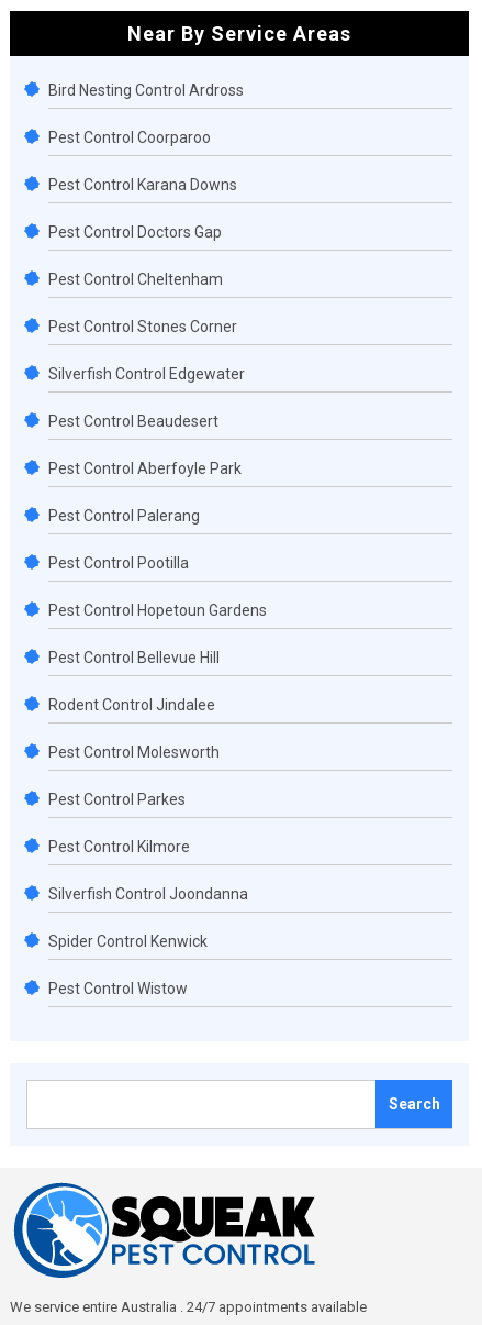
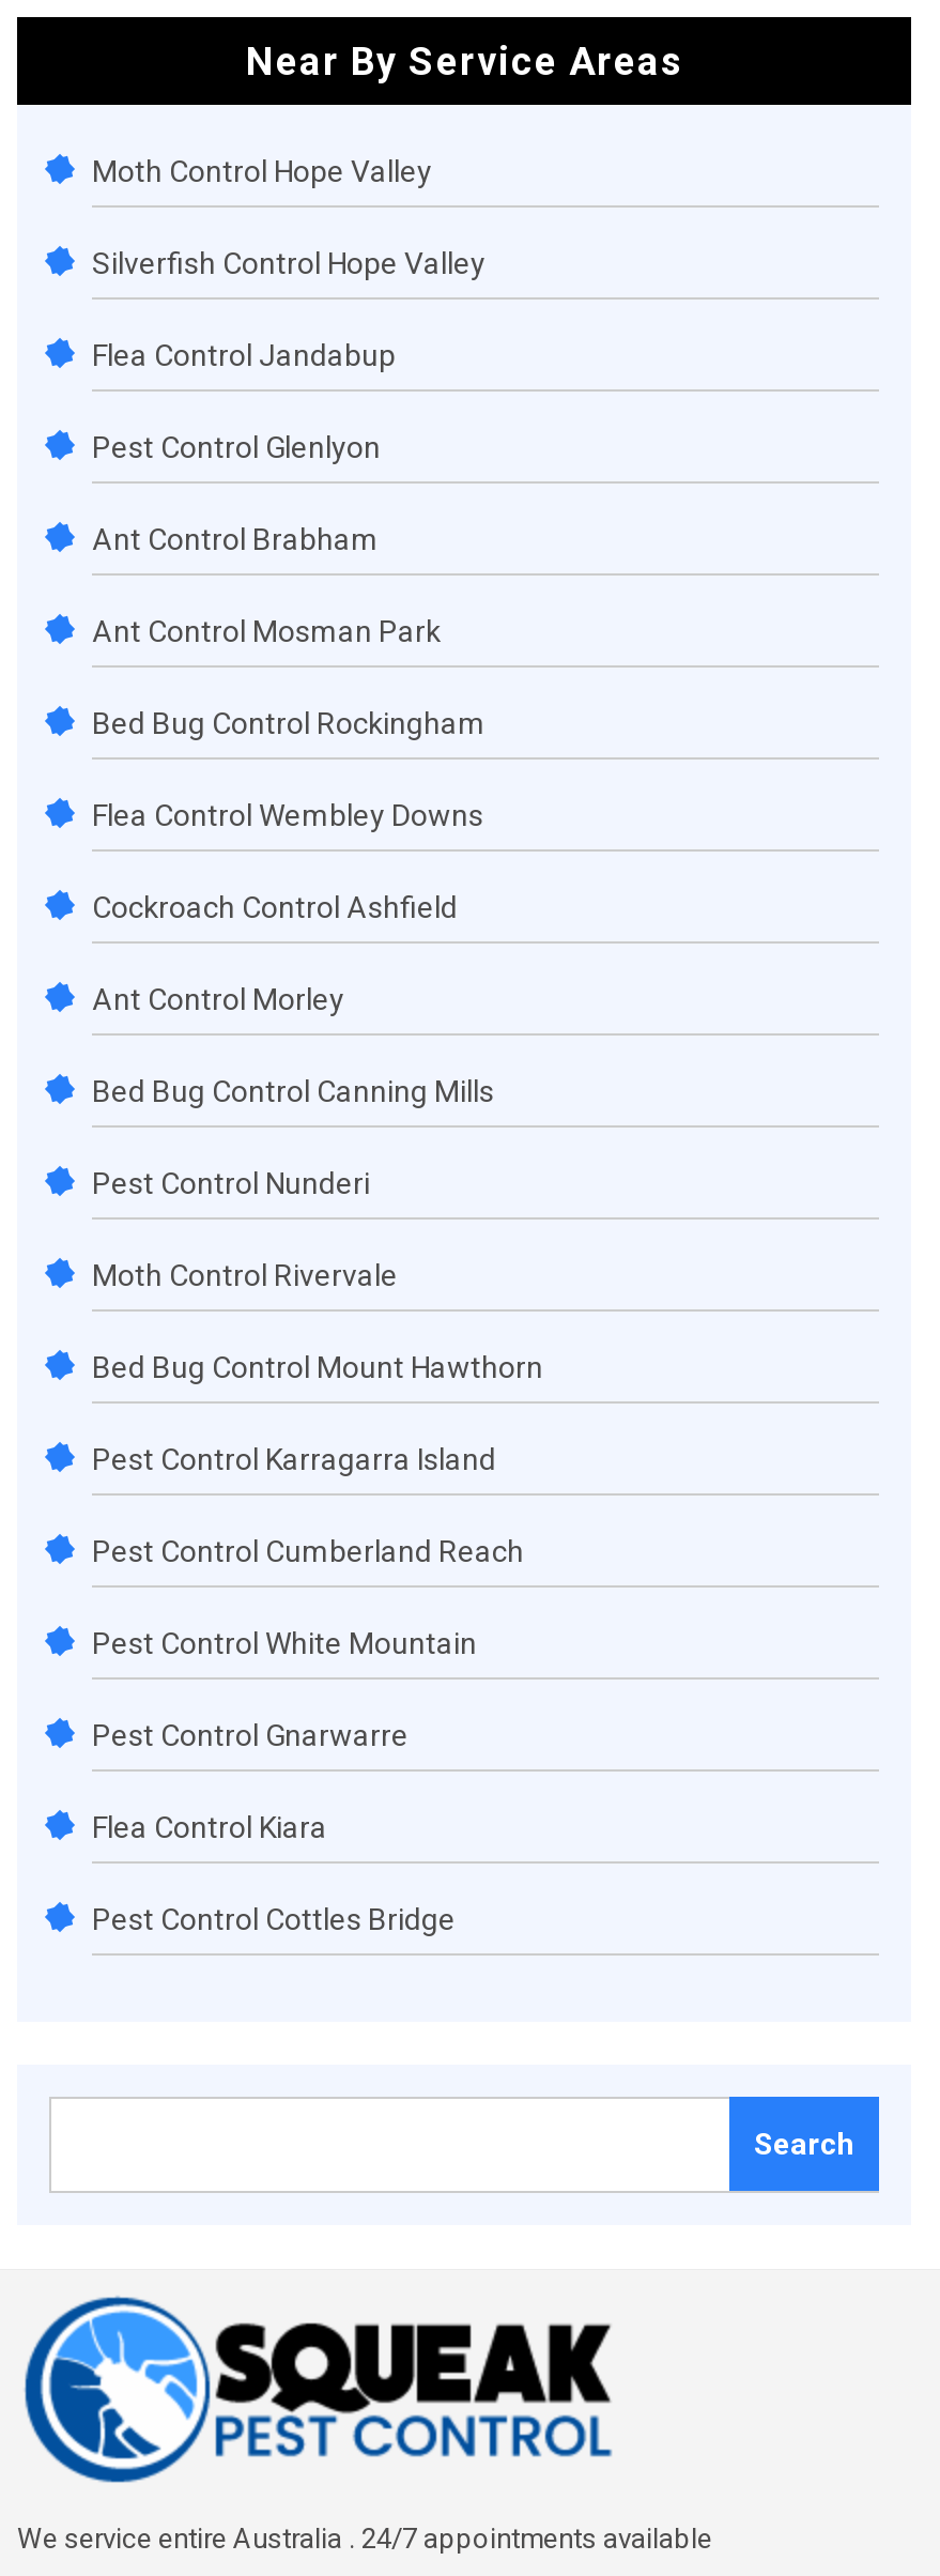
[48,82,244,100] Bird Nesting Control Ardross -> [92,155,432,189] Moth Control Hope Valley
[48,129,211,147] Pest Control Coorparoo -> [92,247,486,281] Silverfish Control Hope Valley
[48,176,237,194] Pest Control Karana Downs -> [92,339,396,373] Flea Control Jandabup
[48,224,222,241] Pest Control Doctors Gap -> [92,431,381,465] Pest Control Glenlyon
[48,271,223,289] Pest Control Cheltenham -> [92,523,379,557] Ant Control Brabham
[48,318,237,336] Pest Control Stones Corner -> [92,615,441,649] Ant Control Mosman Park
[48,366,245,383] Silverfish Control Edgewater -> [92,707,486,741] Bed Bug Control Rockingham
[48,413,218,430] Pest Control Beaudesert -> [92,799,483,833] Flea Control Wembley Downs
[48,460,242,478] Pest Control Aberfoyle Park -> [92,891,458,925] Cockroach Control Ashfield
[48,507,200,525] Pest Control Palerang -> [92,983,344,1017] Ant Control Morley
[48,555,189,572] Pest Control Pootilla -> [92,1075,494,1109] Bed Bug Control Canning Mills
[48,602,267,620] Pest Control Hopetoun Gardens -> [92,1167,370,1201] Pest Control Nunderi
[48,649,220,667] Pest Control Bellevue Hill -> [92,1259,398,1293] Moth Control Rivervale
[48,697,215,714] Rodent Control Jindalee -> [92,1351,543,1385] Bed Bug Control Mount Hawthorn
[48,744,220,761] Pest Control Molesworth -> [92,1443,496,1477] Pest Control Karragarra Island
[48,791,186,809] Pest Control Parkes -> [92,1535,524,1569] Pest Control Cumberland Reach
[48,838,190,856] Pest Control Kilmore -> [92,1627,477,1661] Pest Control White Mountain
[48,886,248,903] Silverfish Control Joondanna -> [92,1719,409,1753] Pest Control Gnarwarre
[48,933,208,951] Spider Control Kenwick -> [92,1811,327,1845] Flea Control Kiara
[48,980,188,998] Pest Control Wistow -> [92,1903,456,1937] Pest Control Cottles Bridge

